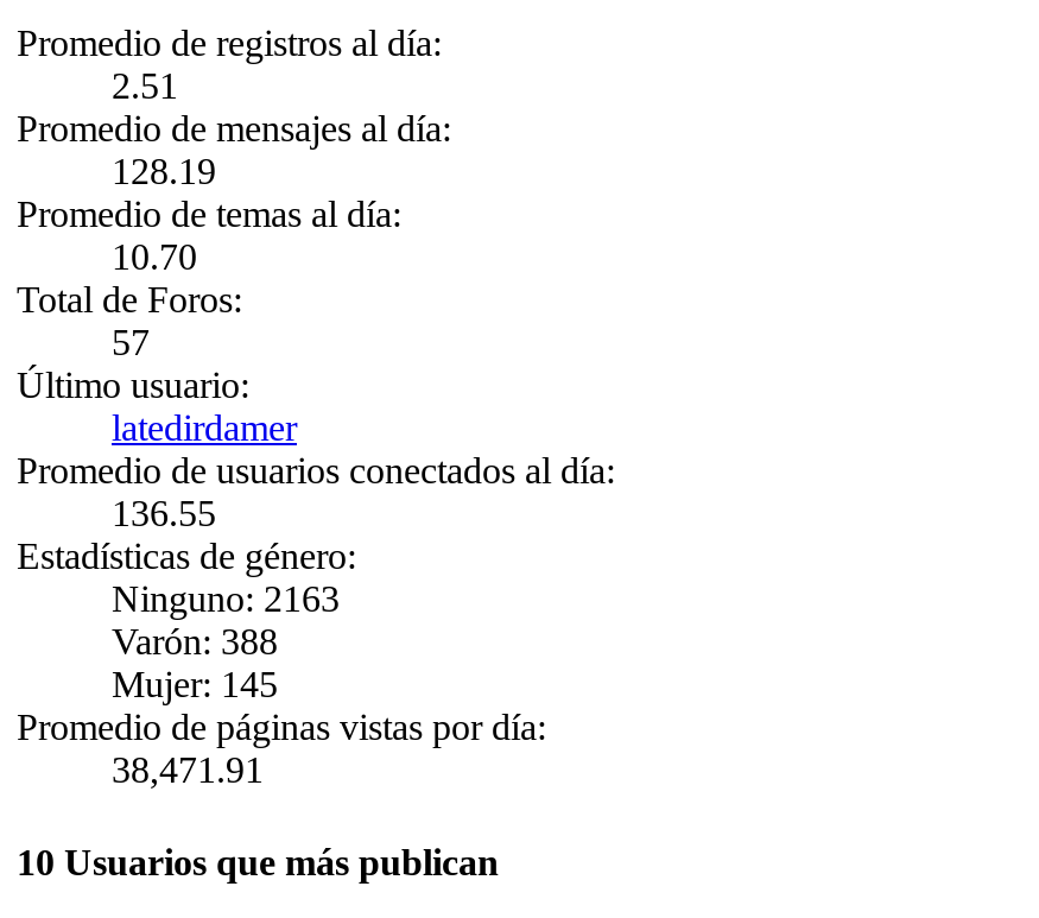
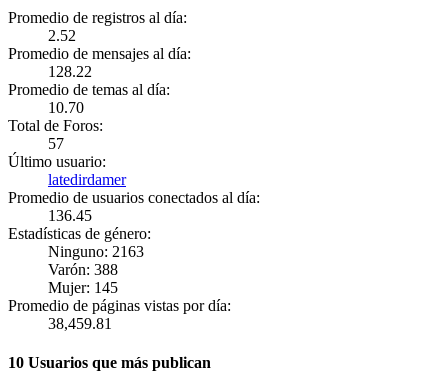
[112,65,178,105] 2.51 -> [48,27,76,44] 2.52
[112,150,216,191] 128.19 -> [48,63,92,80] 128.22
[112,492,216,533] 136.55 -> [48,207,92,224] 136.45
[112,749,264,789] 38,471.91 -> [48,315,112,332] 38,459.81

